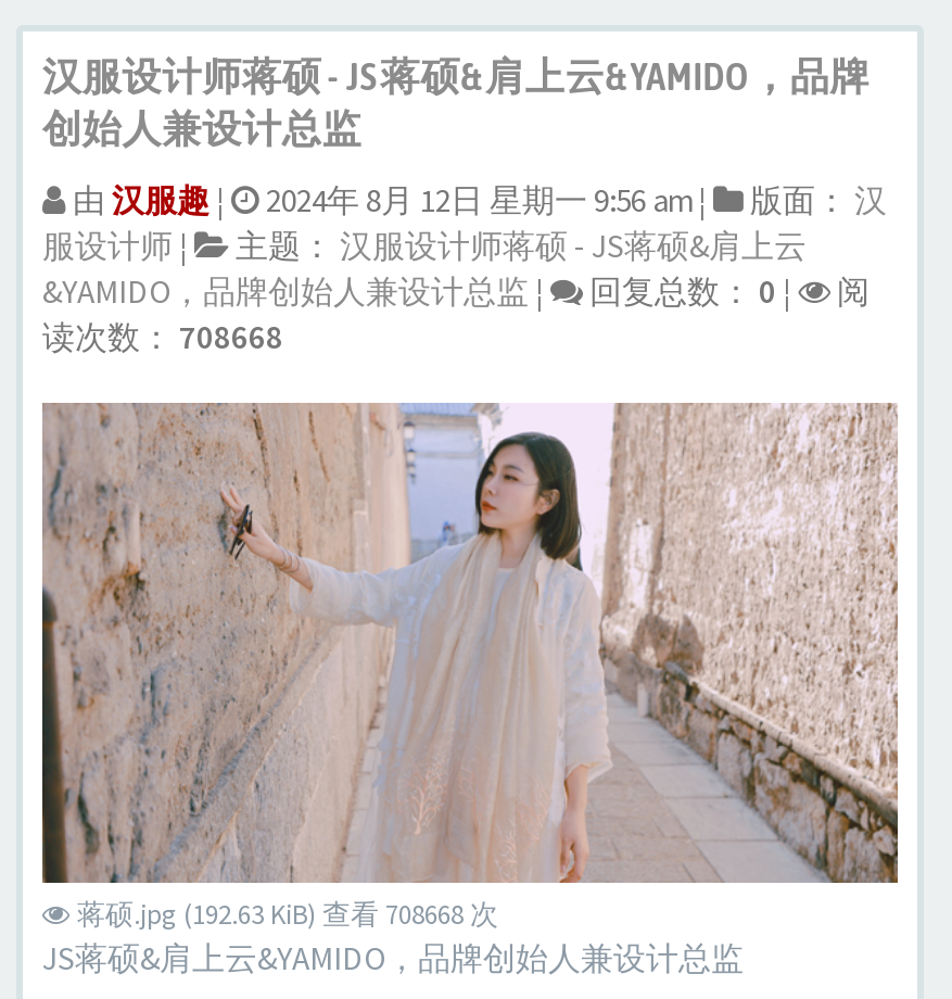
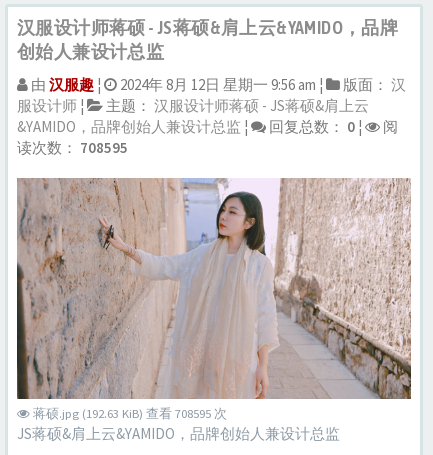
[42,316,283,357] 读次数：708668 -> [17,138,128,157] 读次数：708595
[71,896,498,931] 蒋硕.jpg (192.63 KiB) 查看 708668 次 -> [30,405,227,421] 蒋硕.jpg (192.63 KiB) 查看 708595 次

